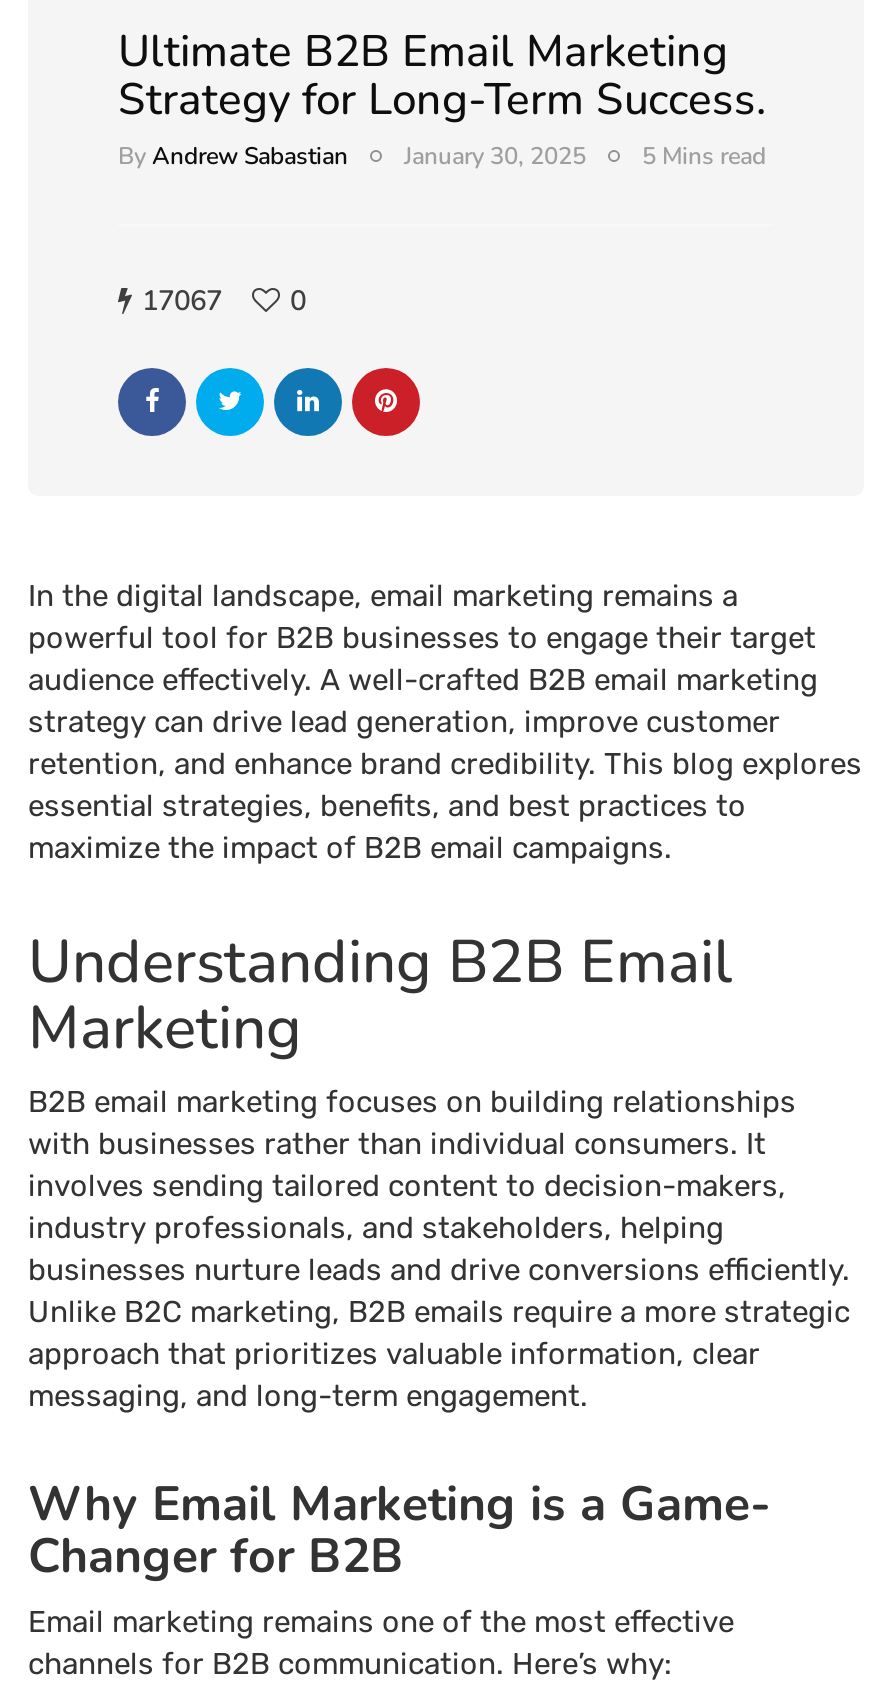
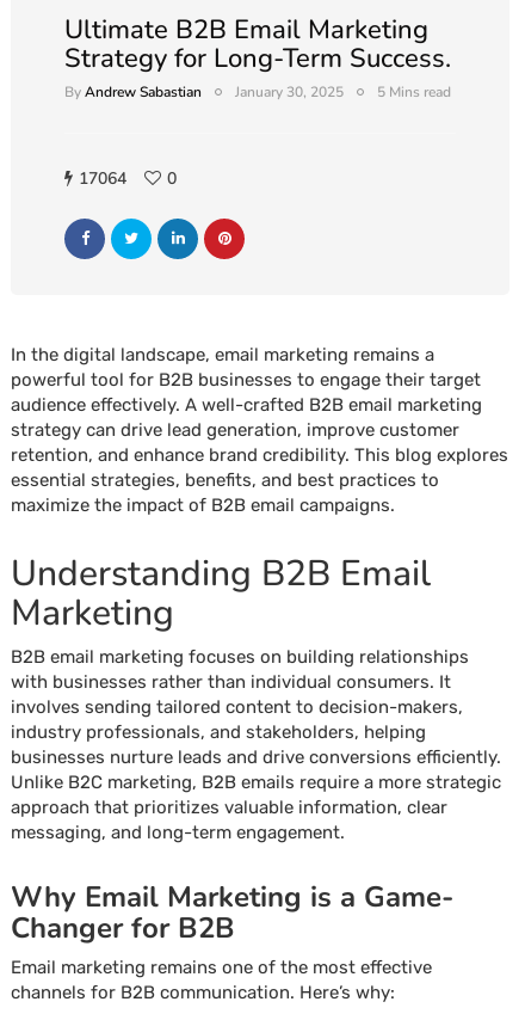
[142,282,306,320] 17067 0 -> [79,167,177,190] 17064 0

